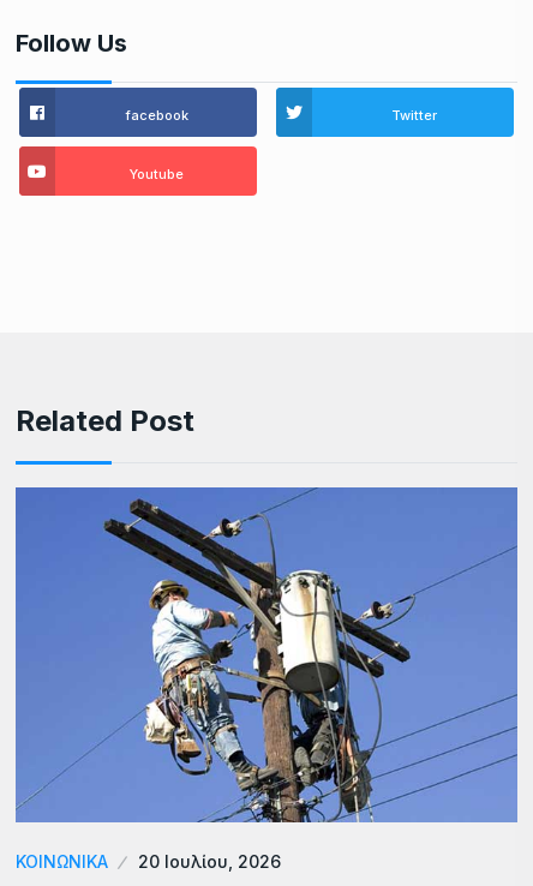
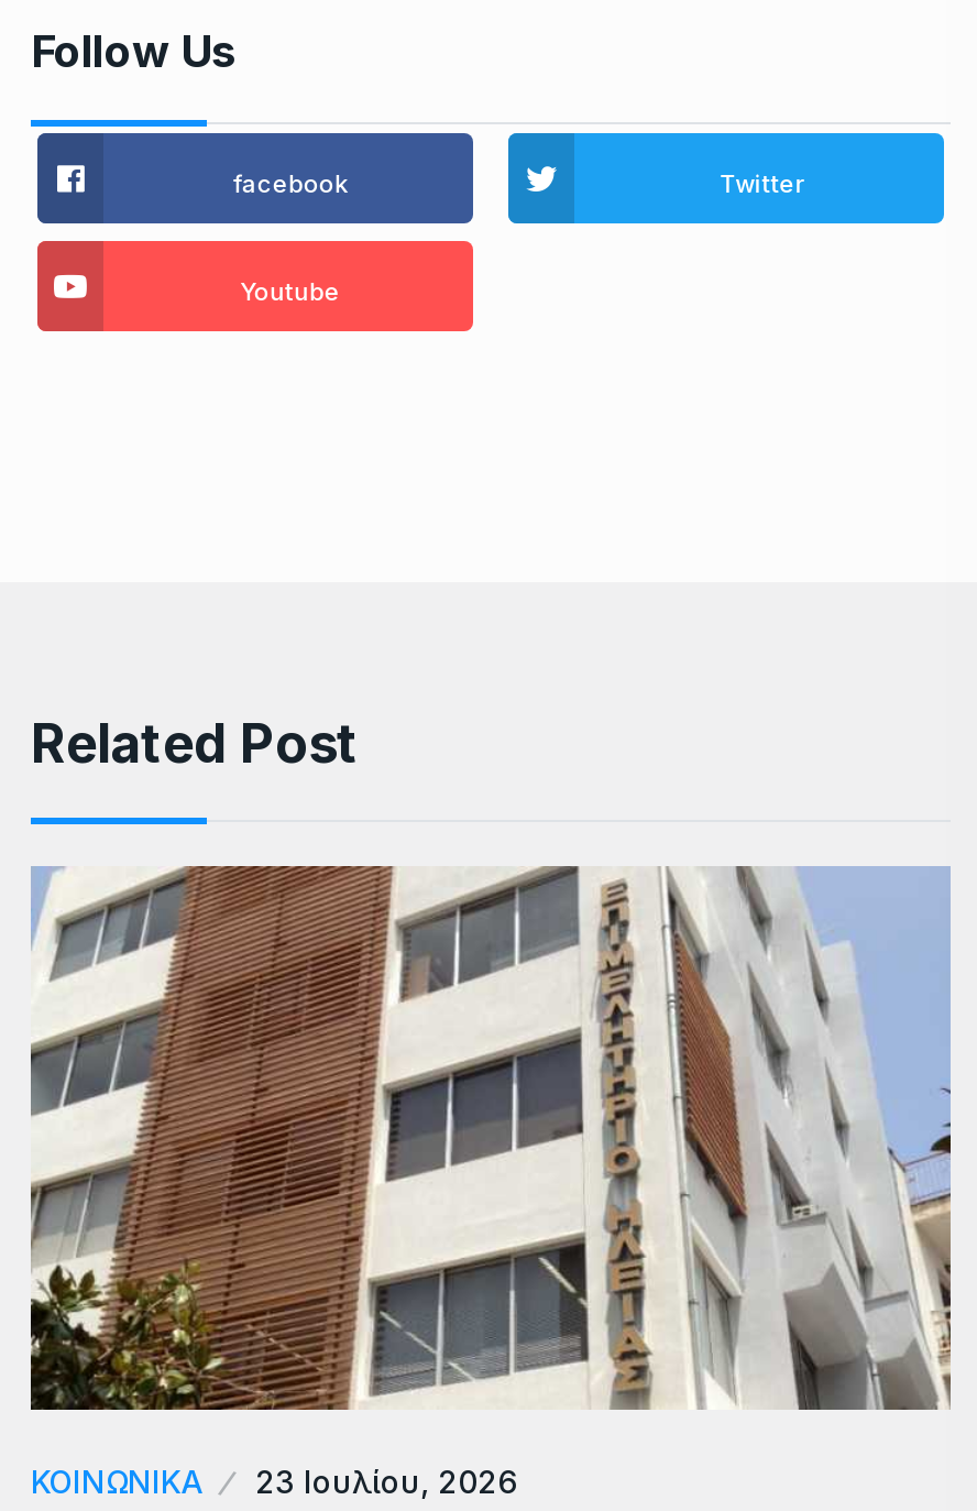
[14,486,519,871] [image] | ΚΟΙΝΩΝΙΚΑ 20 Ιουλίου, 2026 -> [29,864,953,1500] [image] | ΚΟΙΝΩΝΙΚΑ 23 Ιουλίου, 2026

